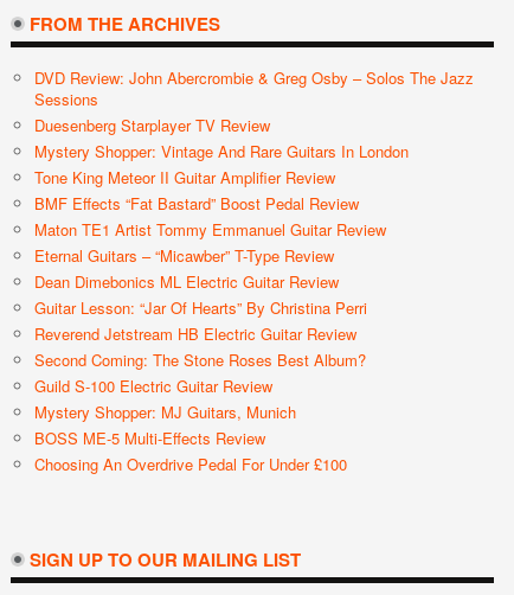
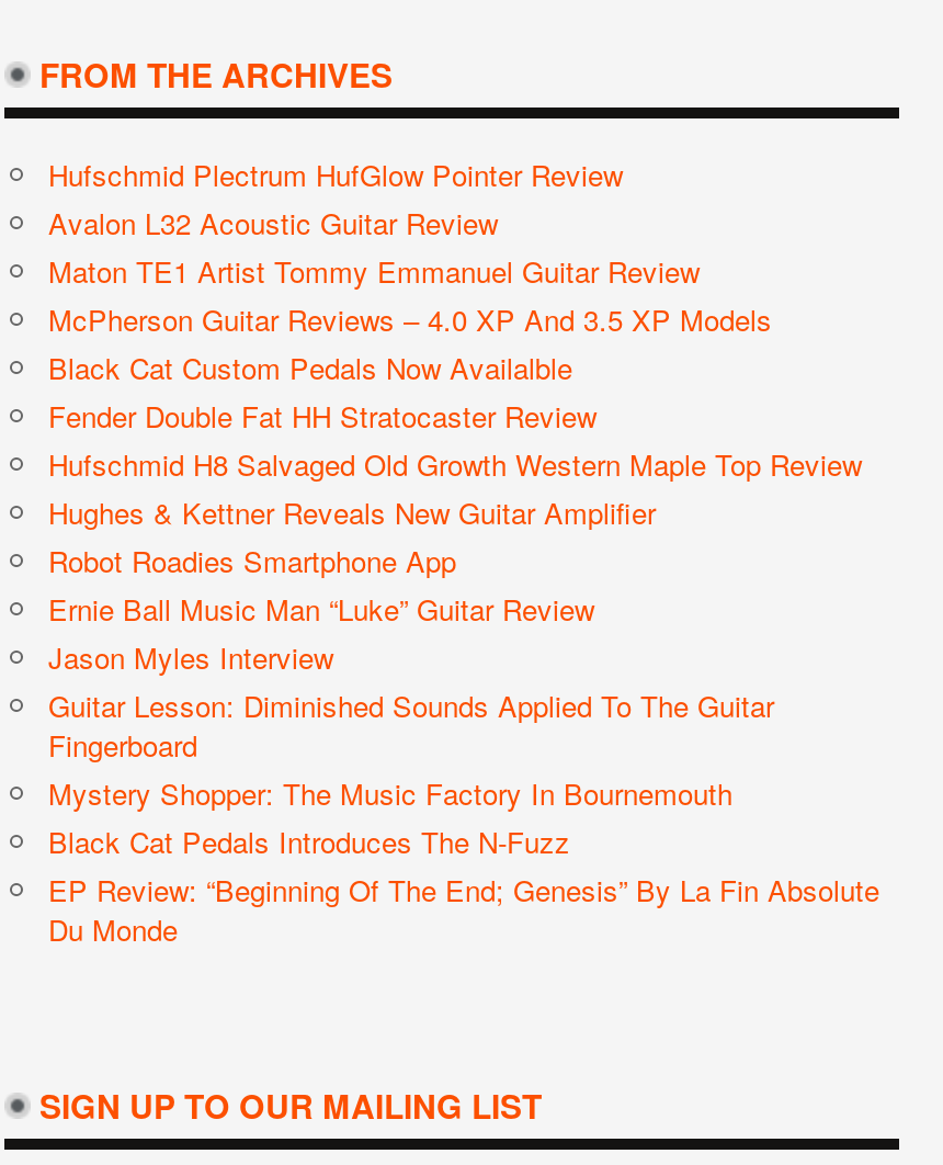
[34,67,474,215] DVD Review: John Abercrombie & Greg Osby – Solos The Jazz | Sessions | Duesenberg Starplayer TV Review | Mystery Shopper: Vintage And Rare Guitars In London | Tone King Meteor II Guitar Amplifier Review | BMF Effects “Fat Bastard” Boost Pedal Review -> [48,154,623,244] Hufschmid Plectrum HufGlow Pointer Review | Avalon L32 Acoustic Guitar Review
moved [34,218,386,241] -> [48,251,700,292]: Maton TE1 Artist Tommy Emmanuel Guitar Review
[34,245,367,476] Eternal Guitars – “Micawber” T-Type Review | Dean Dimebonics ML Electric Guitar Review | Guitar Lesson: “Jar Of Hearts” By Christina Perri | Reverend Jetstream HB Electric Guitar Review | Second Coming: The Stone Roses Best Album? | Guild S-100 Electric Guitar Review | Mystery Shopper: MJ Guitars, Munich | BOSS ME-5 Multi-Effects Review | Choosing An Overdrive Pedal For Under £100 -> [48,299,879,951] McPherson Guitar Reviews – 4.0 XP And 3.5 XP Models | Black Cat Custom Pedals Now Availalble | Fender Double Fat HH Stratocaster Review | Hufschmid H8 Salvaged Old Growth Western Maple Top Review | Hughes & Kettner Reveals New Guitar Amplifier | Robot Roadies Smartphone App | Ernie Ball Music Man “Luke” Guitar Review | Jason Myles Interview | Guitar Lesson: Diminished Sounds Applied To The Guitar | Fingerboard | Mystery Shopper: The Music Factory In Bournemouth | Black Cat Pedals Introduces The N-Fuzz | EP Review: “Beginning Of The End; Genesis” By La Fin Absolute | Du Monde

